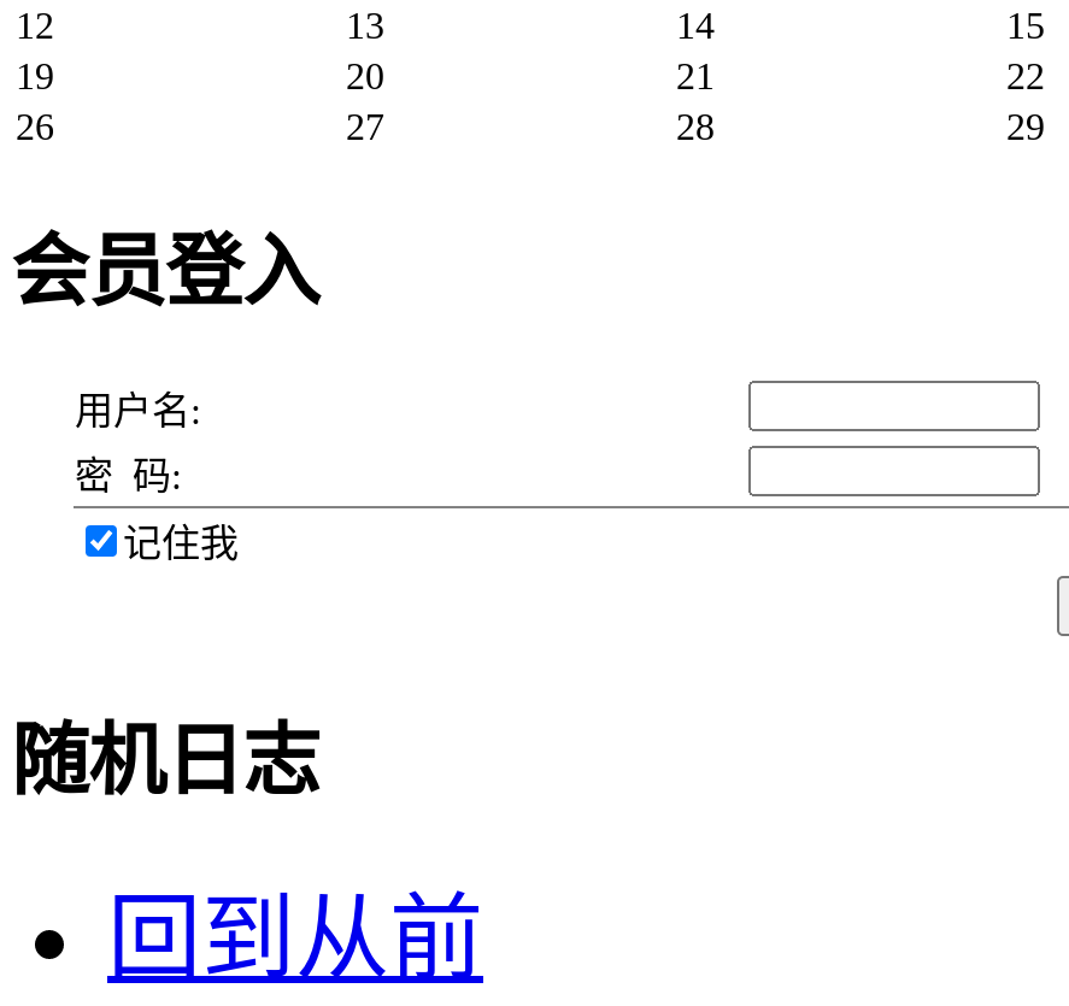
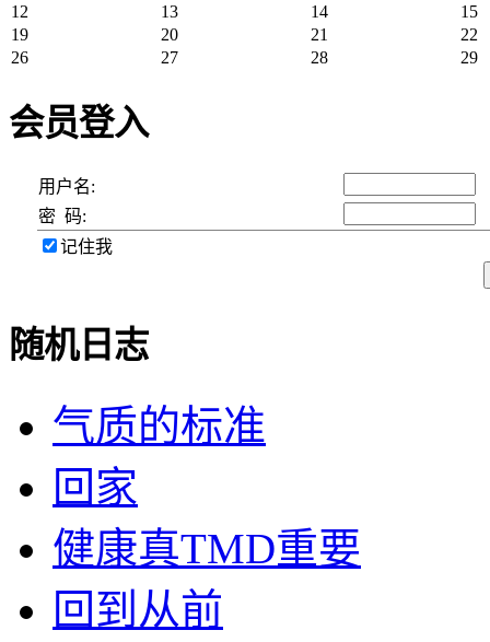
none -> [52,402,361,572] 气质的标准 | 回家 | 健康真TMD重要

